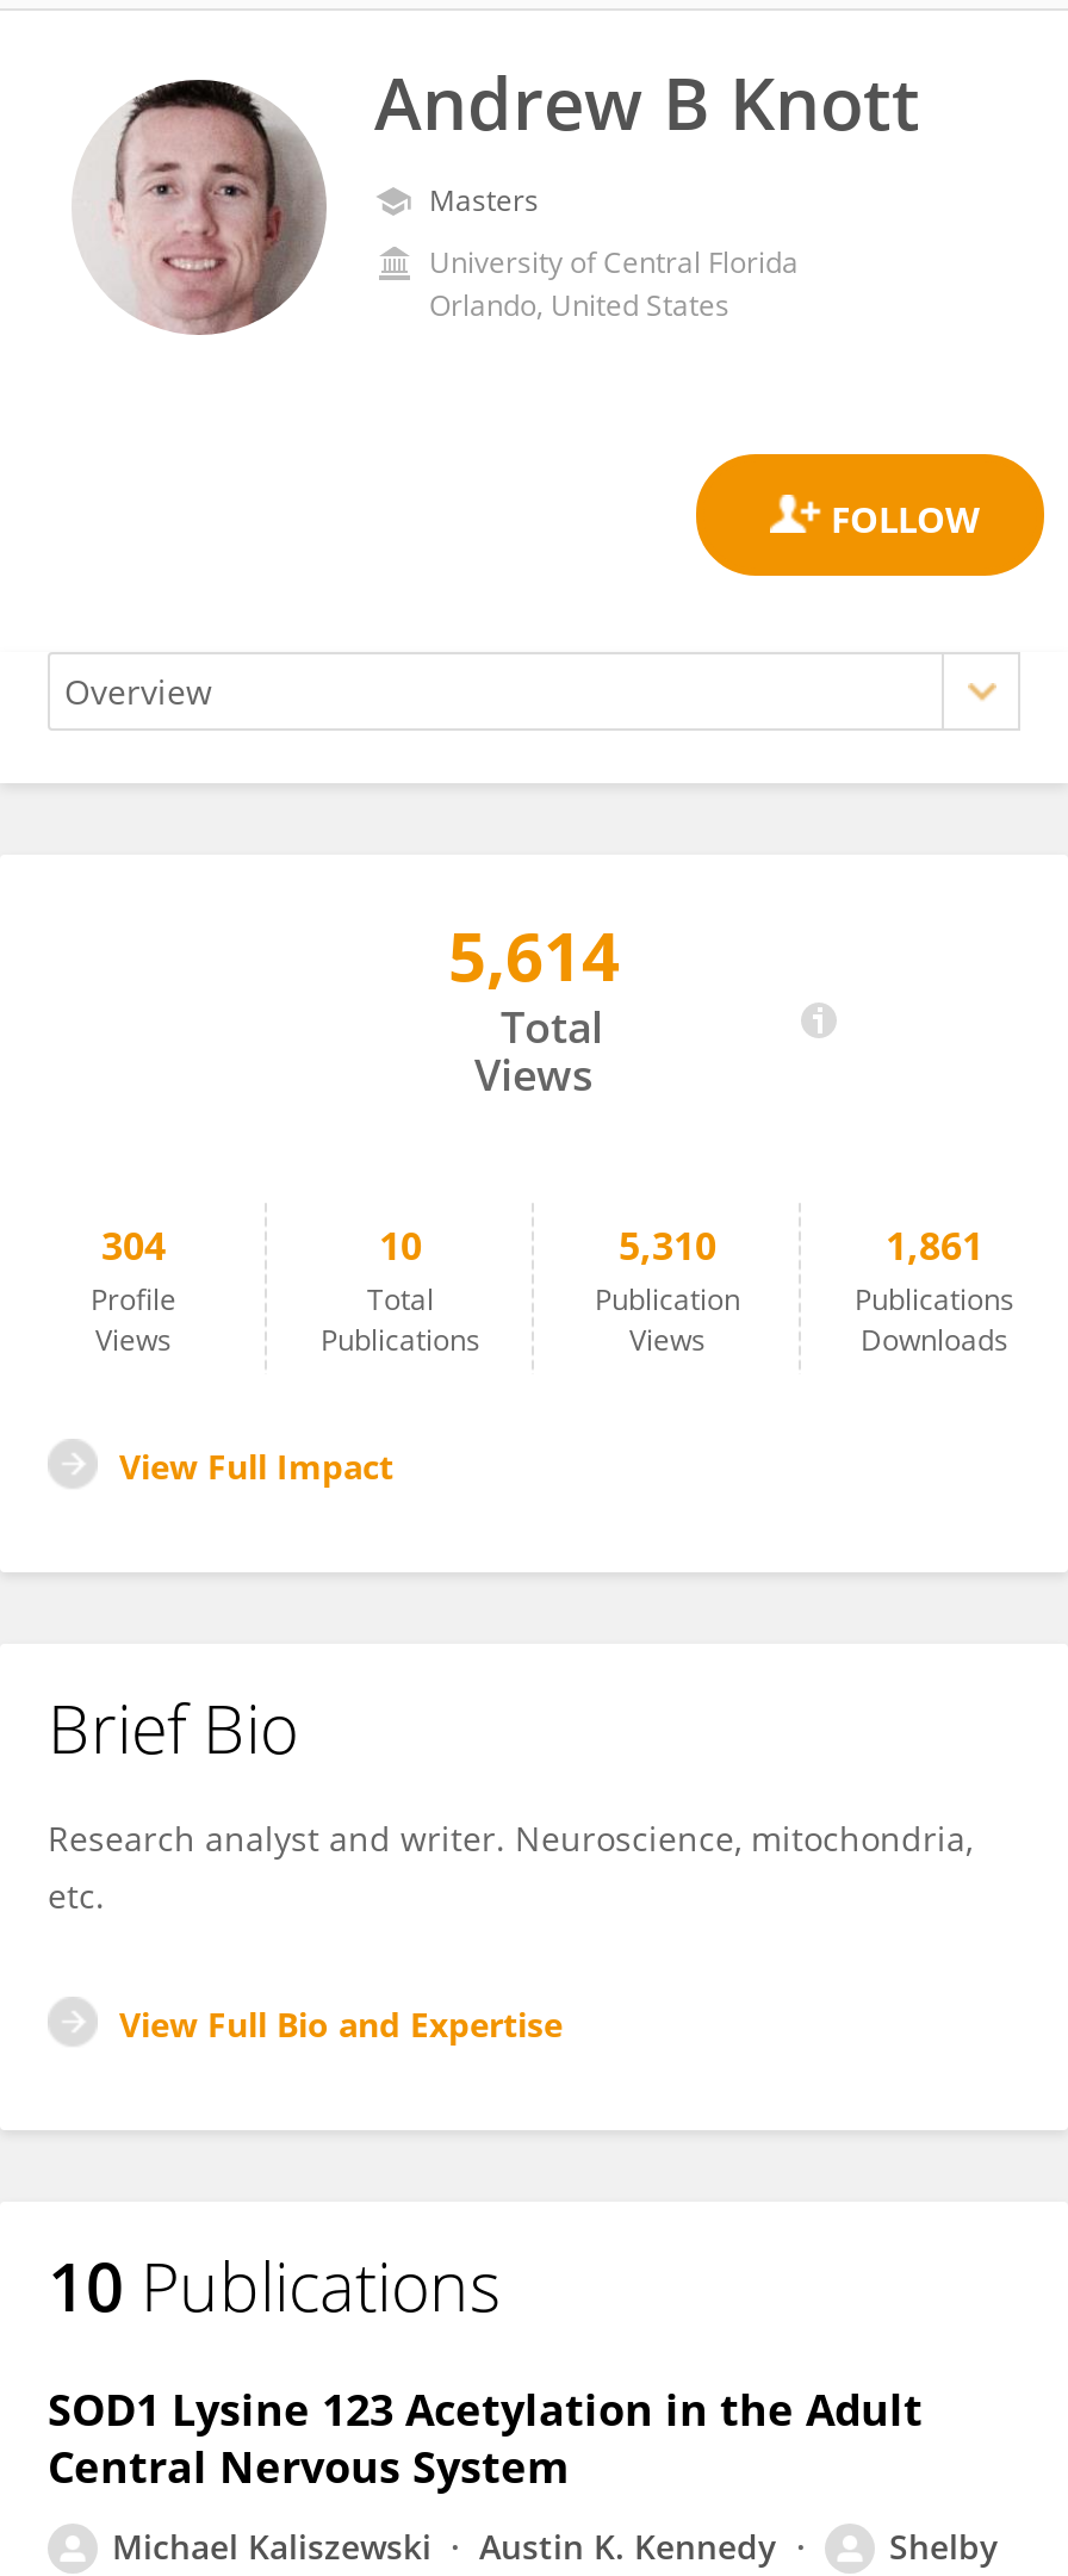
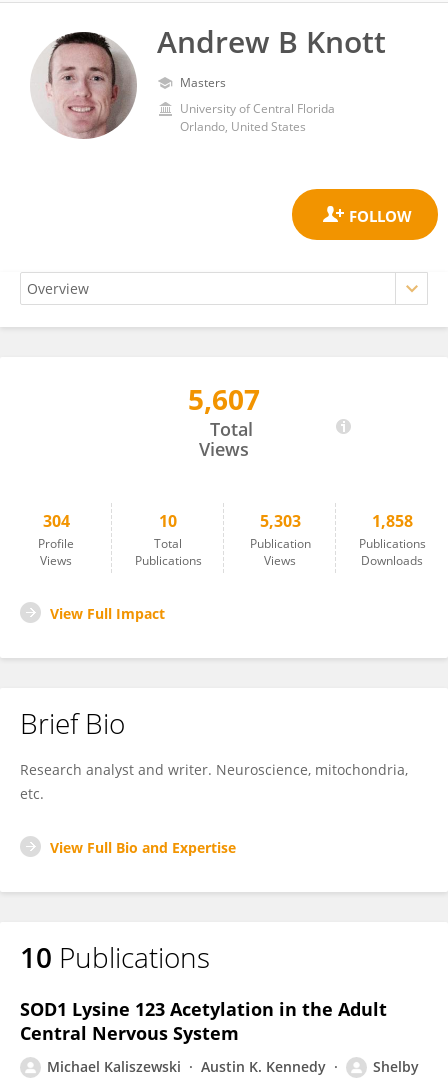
[448,910,620,1000] 5,614 -> [188,380,260,418] 5,607
[619,1219,716,1272] 5,310 -> [259,510,300,532] 5,303
[886,1219,983,1272] 1,861 -> [371,510,412,532] 1,858

